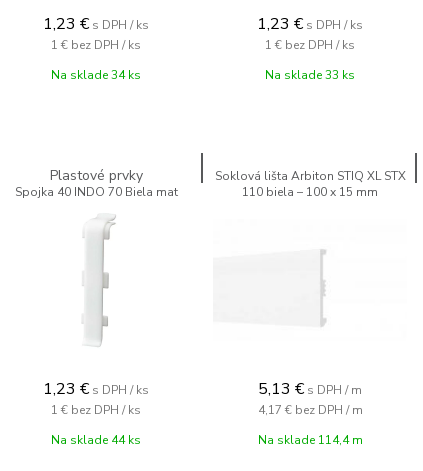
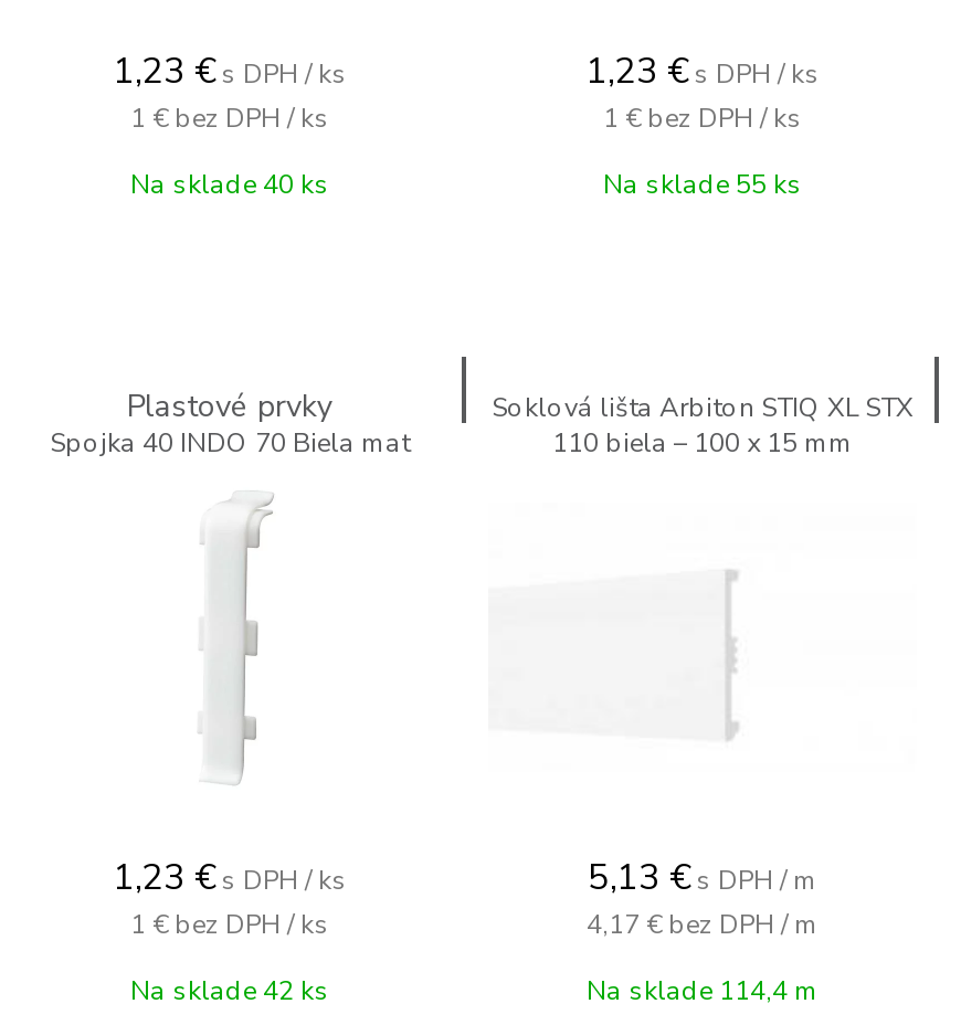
[51,67,141,83] Na sklade 34 ks -> [130,167,329,202] Na sklade 40 ks
[265,67,355,83] Na sklade 33 ks -> [603,167,802,202] Na sklade 55 ks
[51,432,141,448] Na sklade 44 ks -> [130,973,329,1008] Na sklade 42 ks

